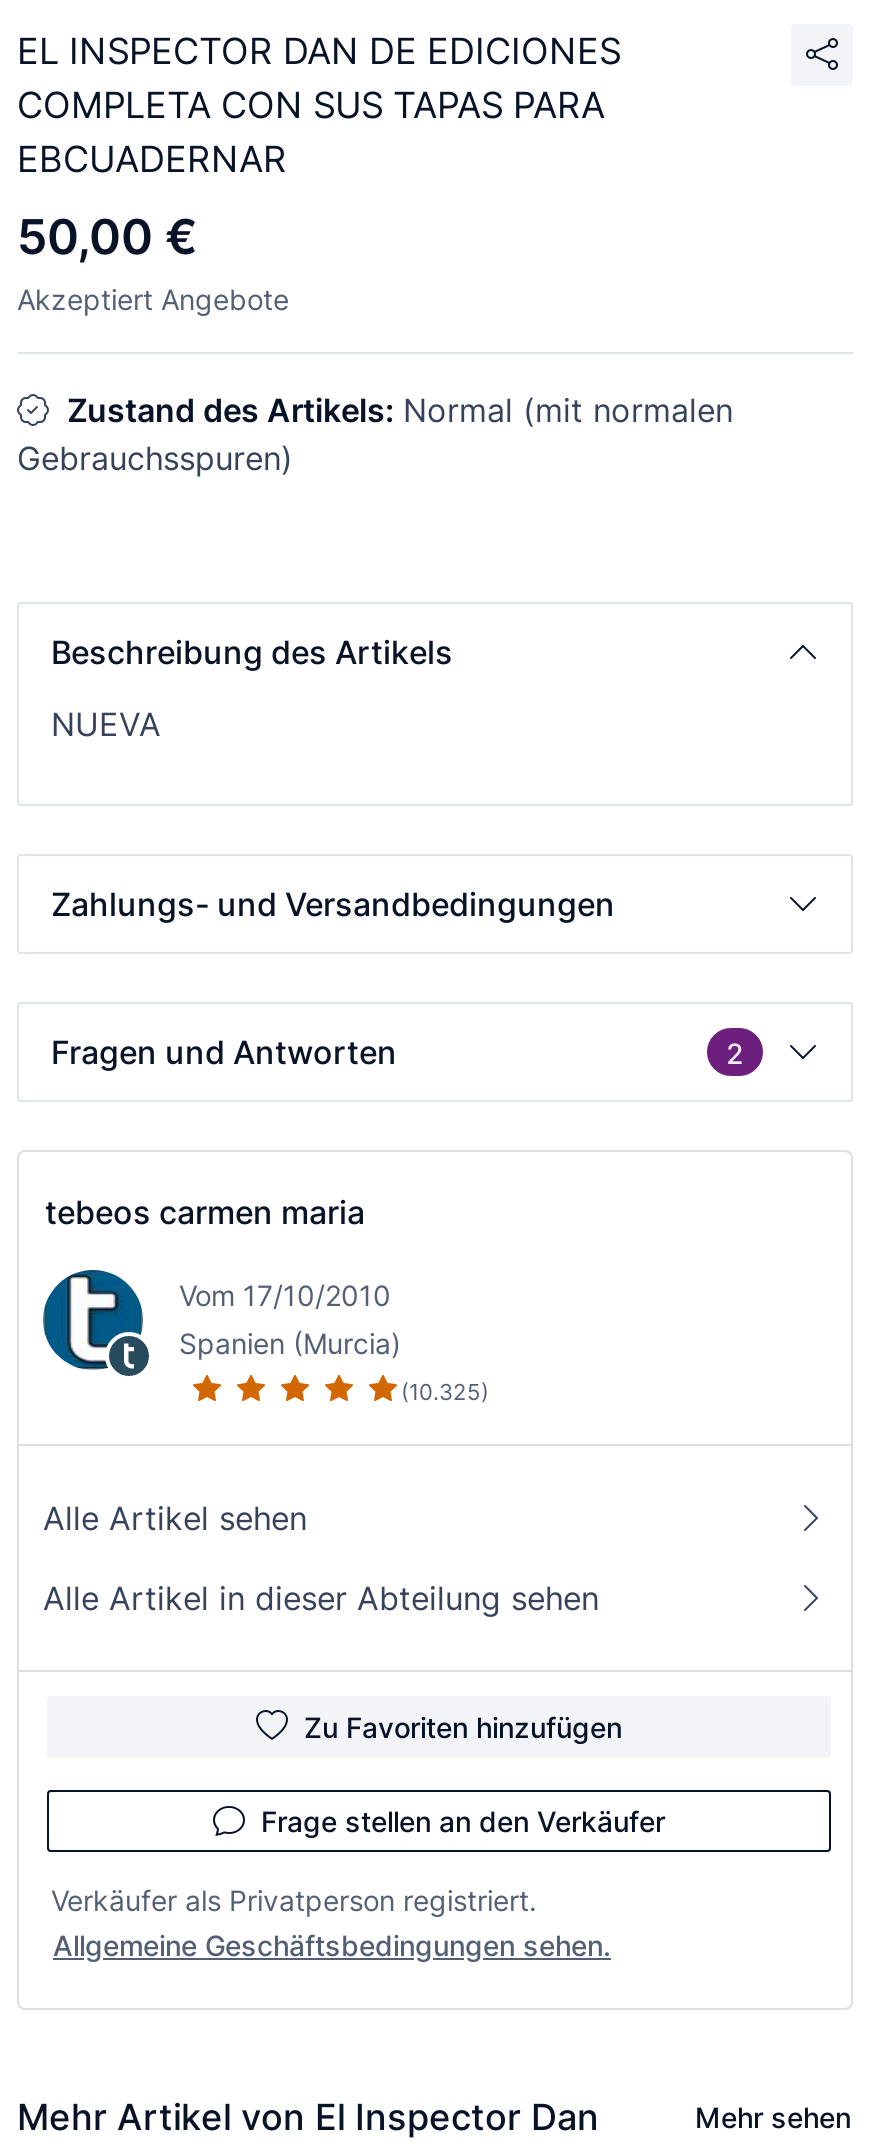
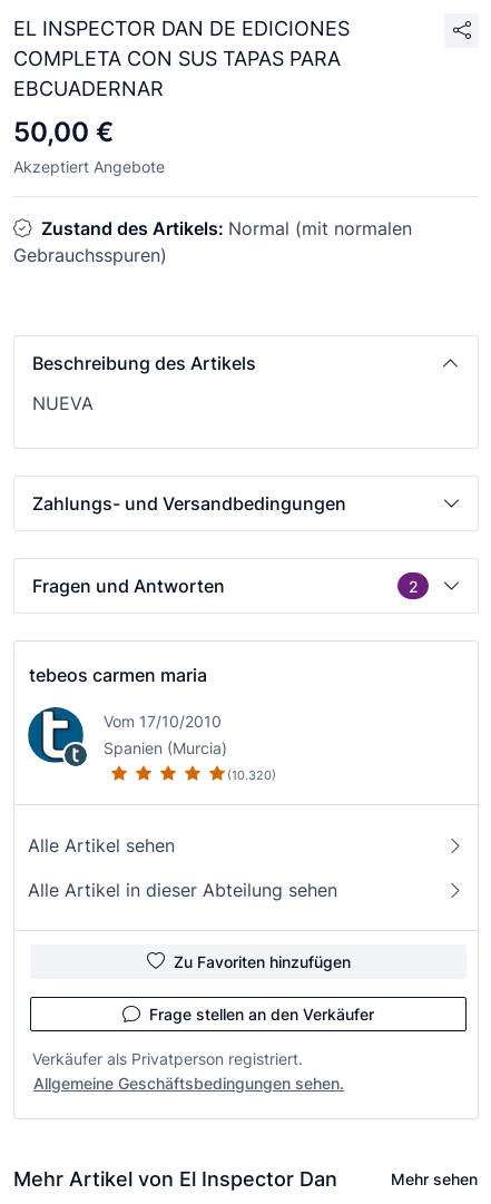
[401,1377,489,1405] (10.325) -> [227,767,276,783] (10.320)

